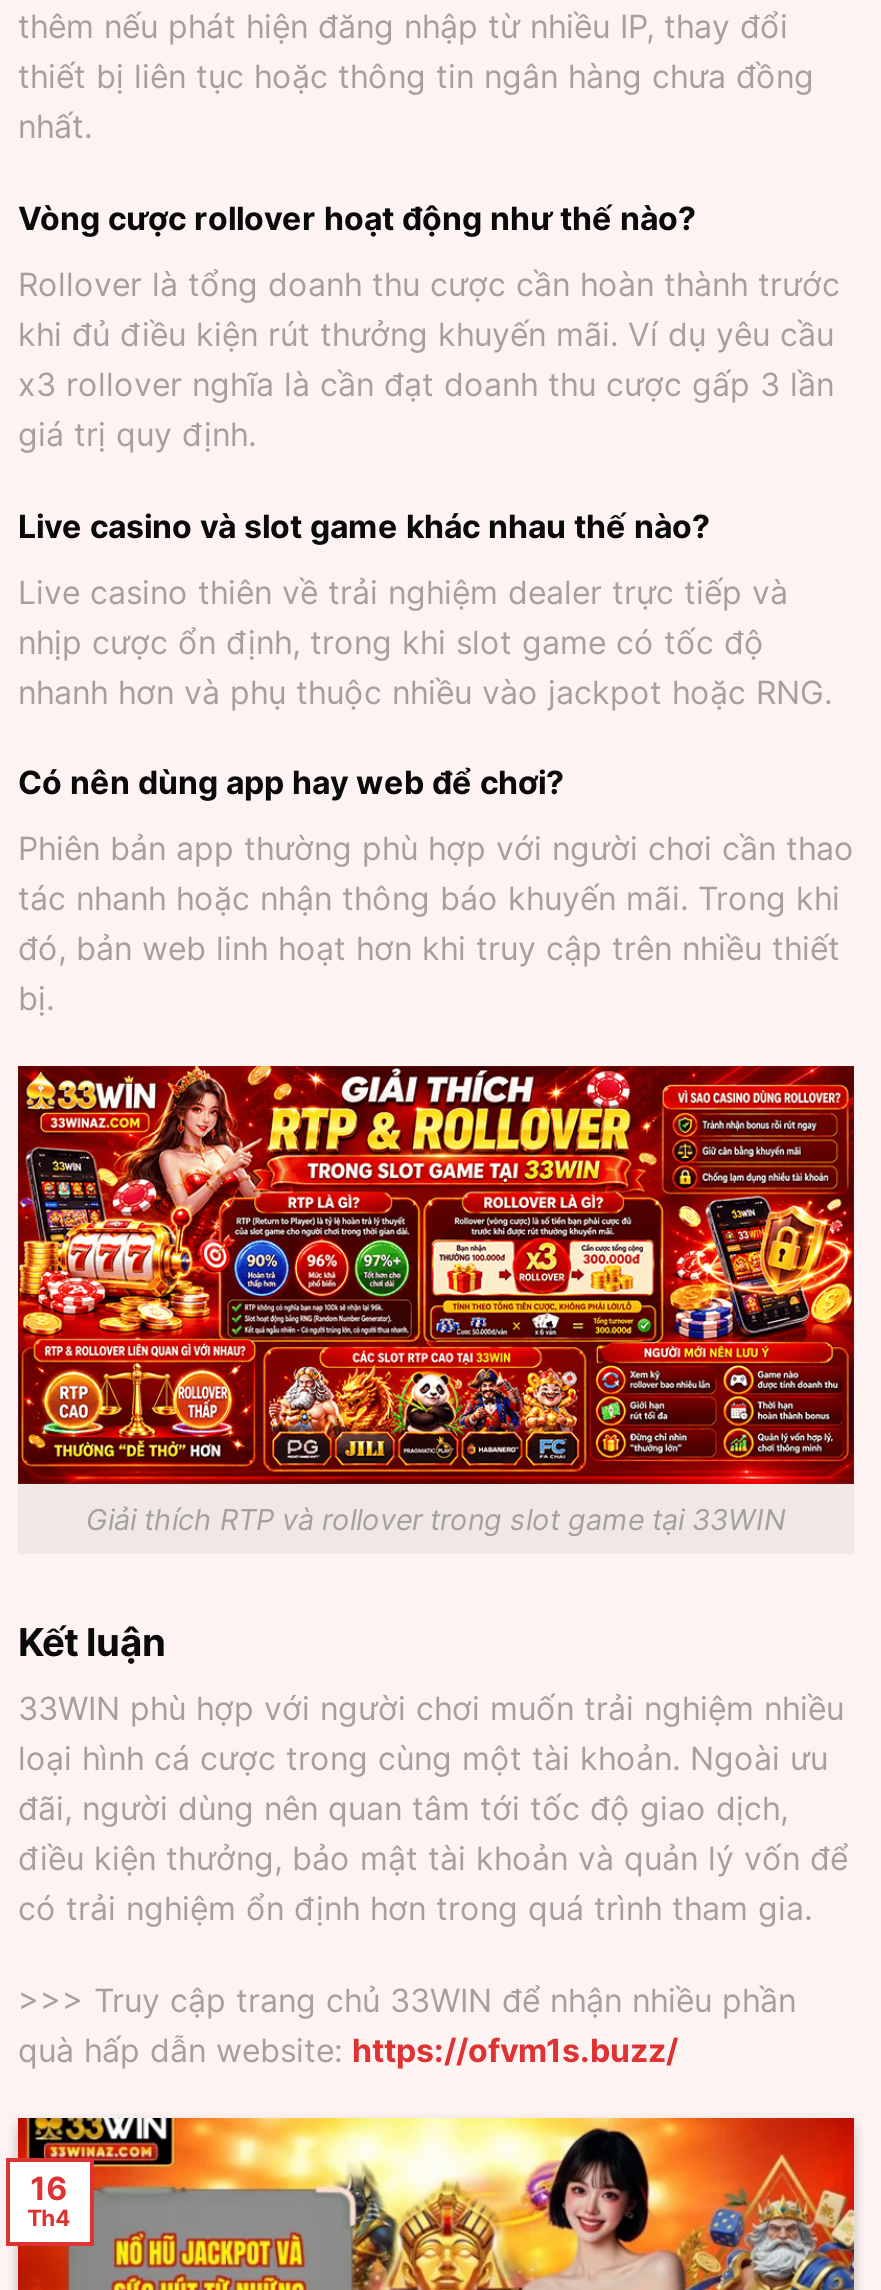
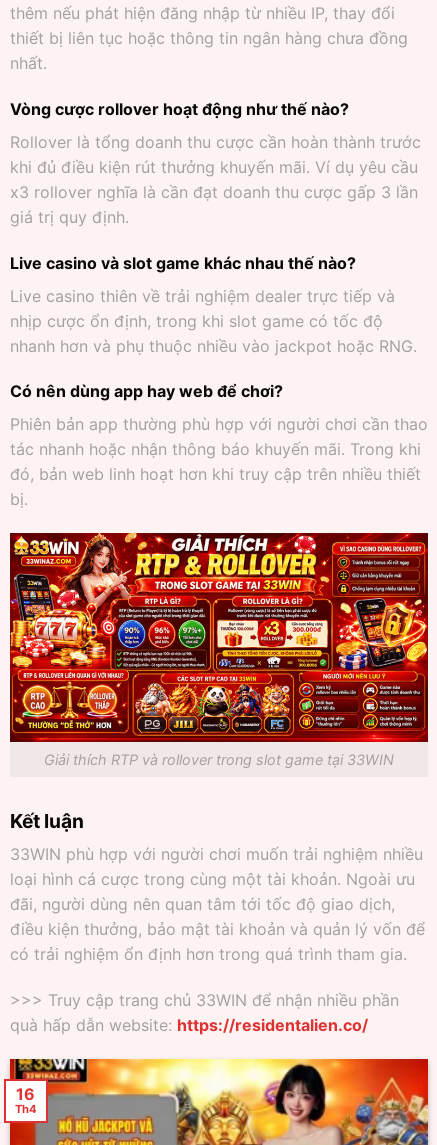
[18,2030,678,2070] quà hấp dẫn website: https://ofvm1s.buzz/ -> [10,1015,368,1035] quà hấp dẫn website: https://residentalien.co/

